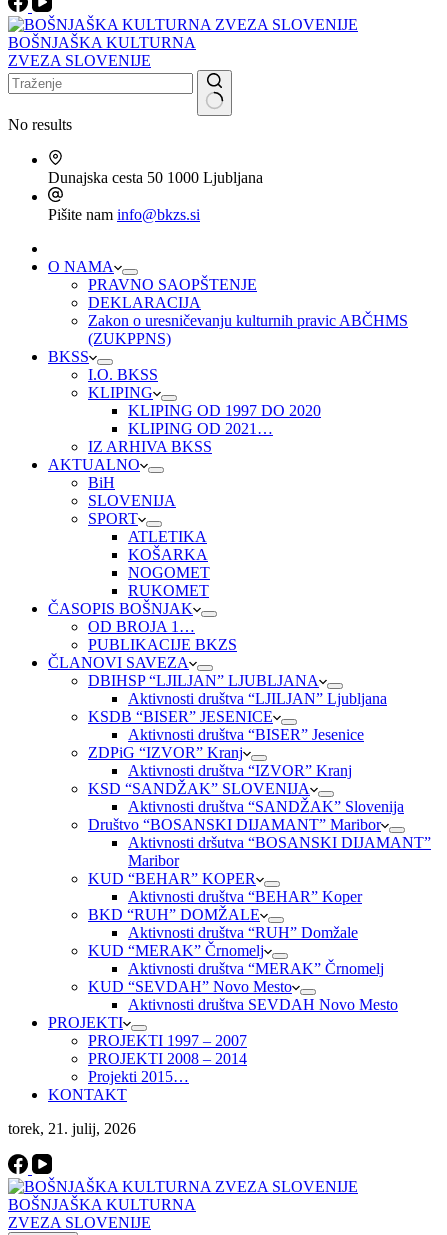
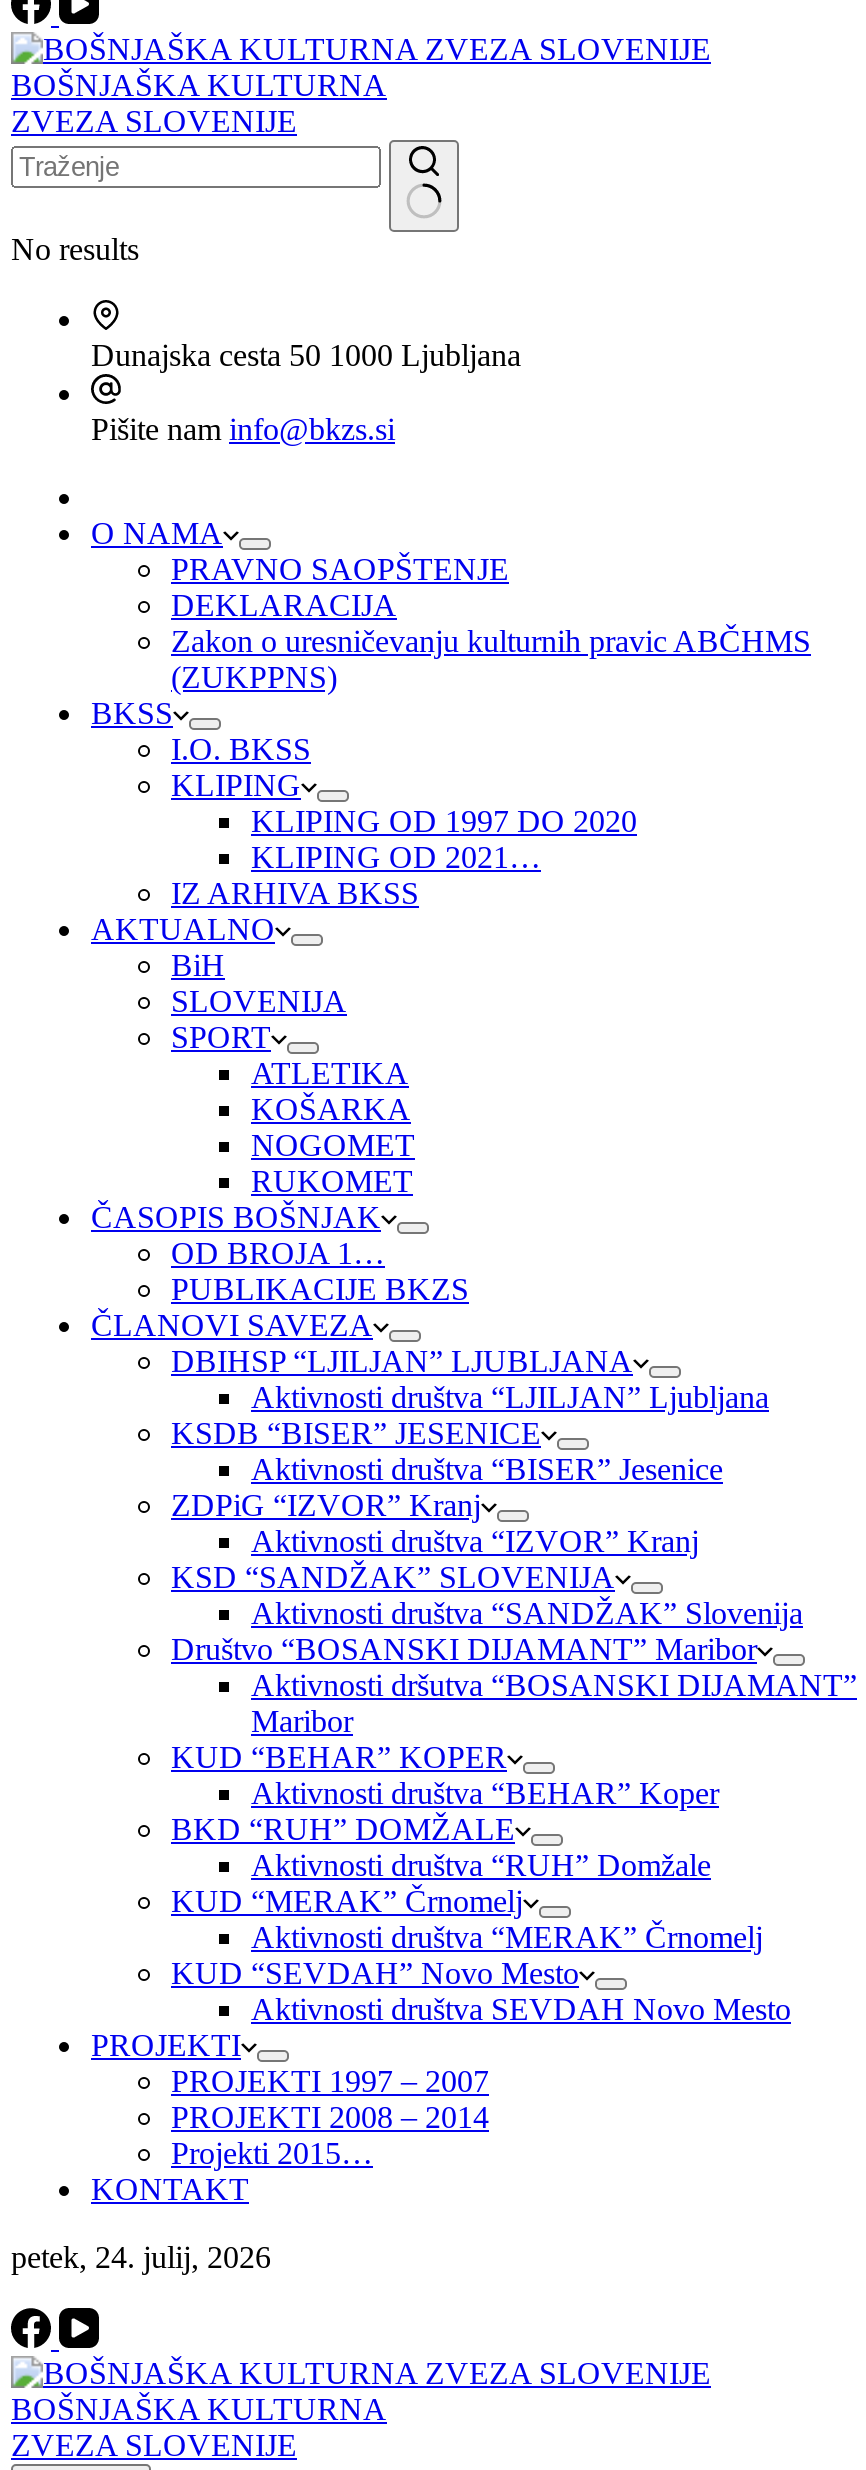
[8,1120,136,1137] torek, 21. julij, 2026 -> [11,2240,271,2274] petek, 24. julij, 2026

